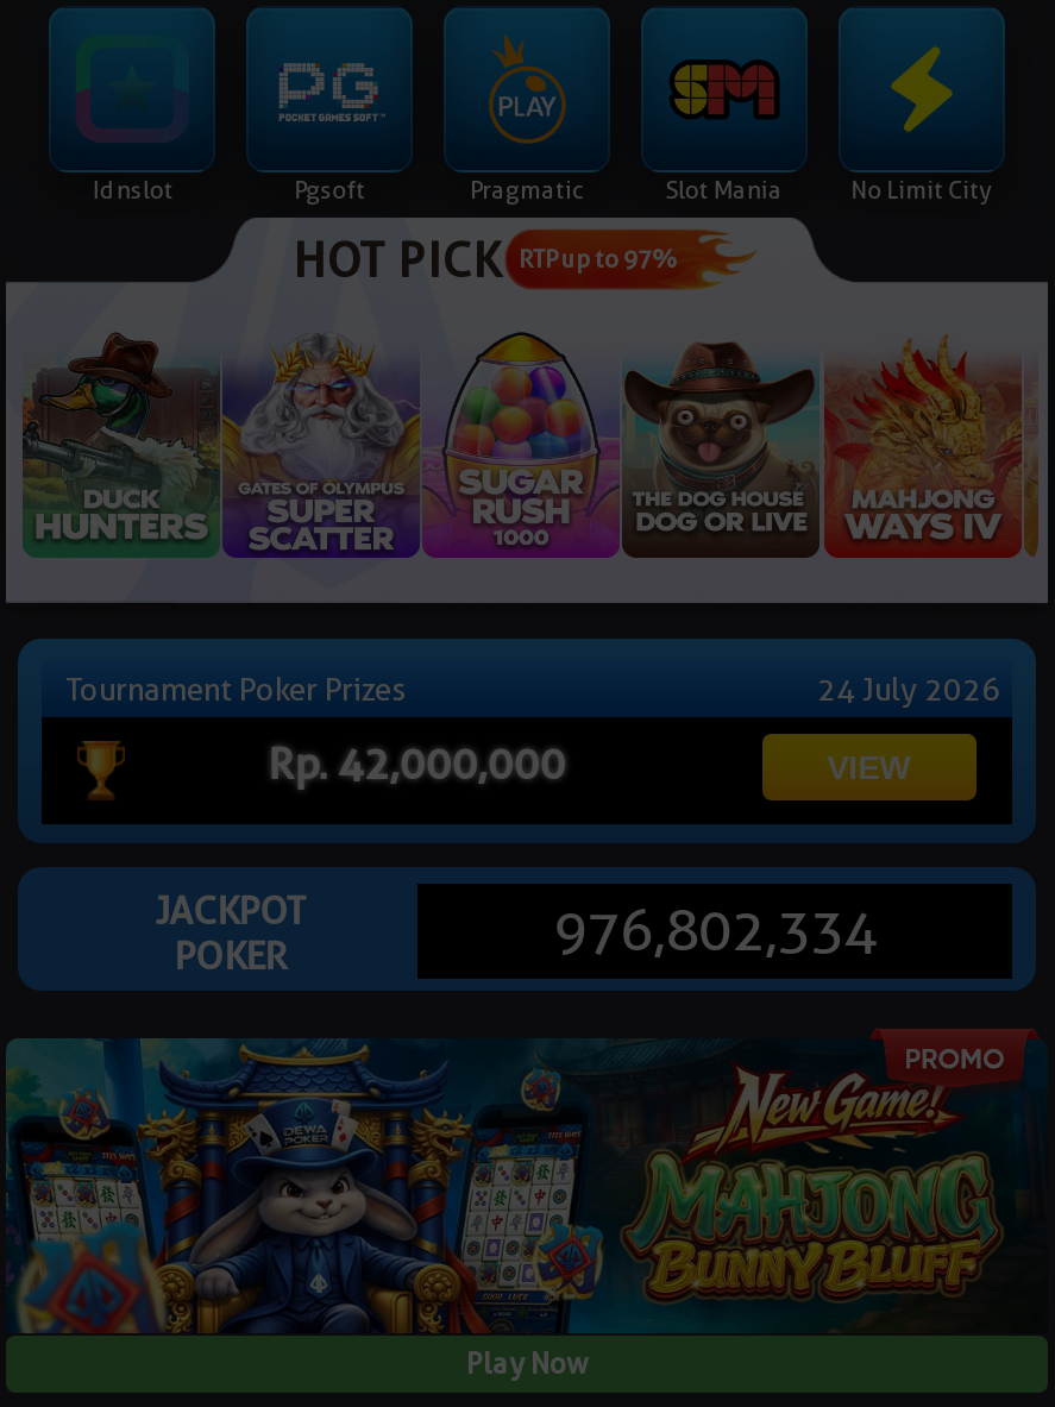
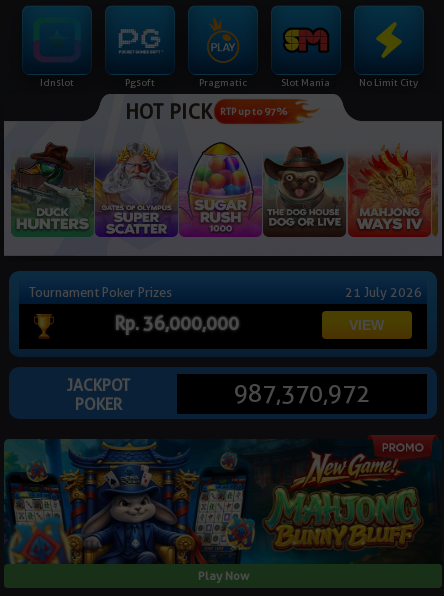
[817,671,1000,709] 24 July 2026 -> [345,284,422,300] 21 July 2026
[268,740,565,789] Rp. 42,000,000 -> [114,313,239,334] Rp. 36,000,000
[554,897,877,966] 976,802,334 -> [234,379,370,408] 987,370,972

